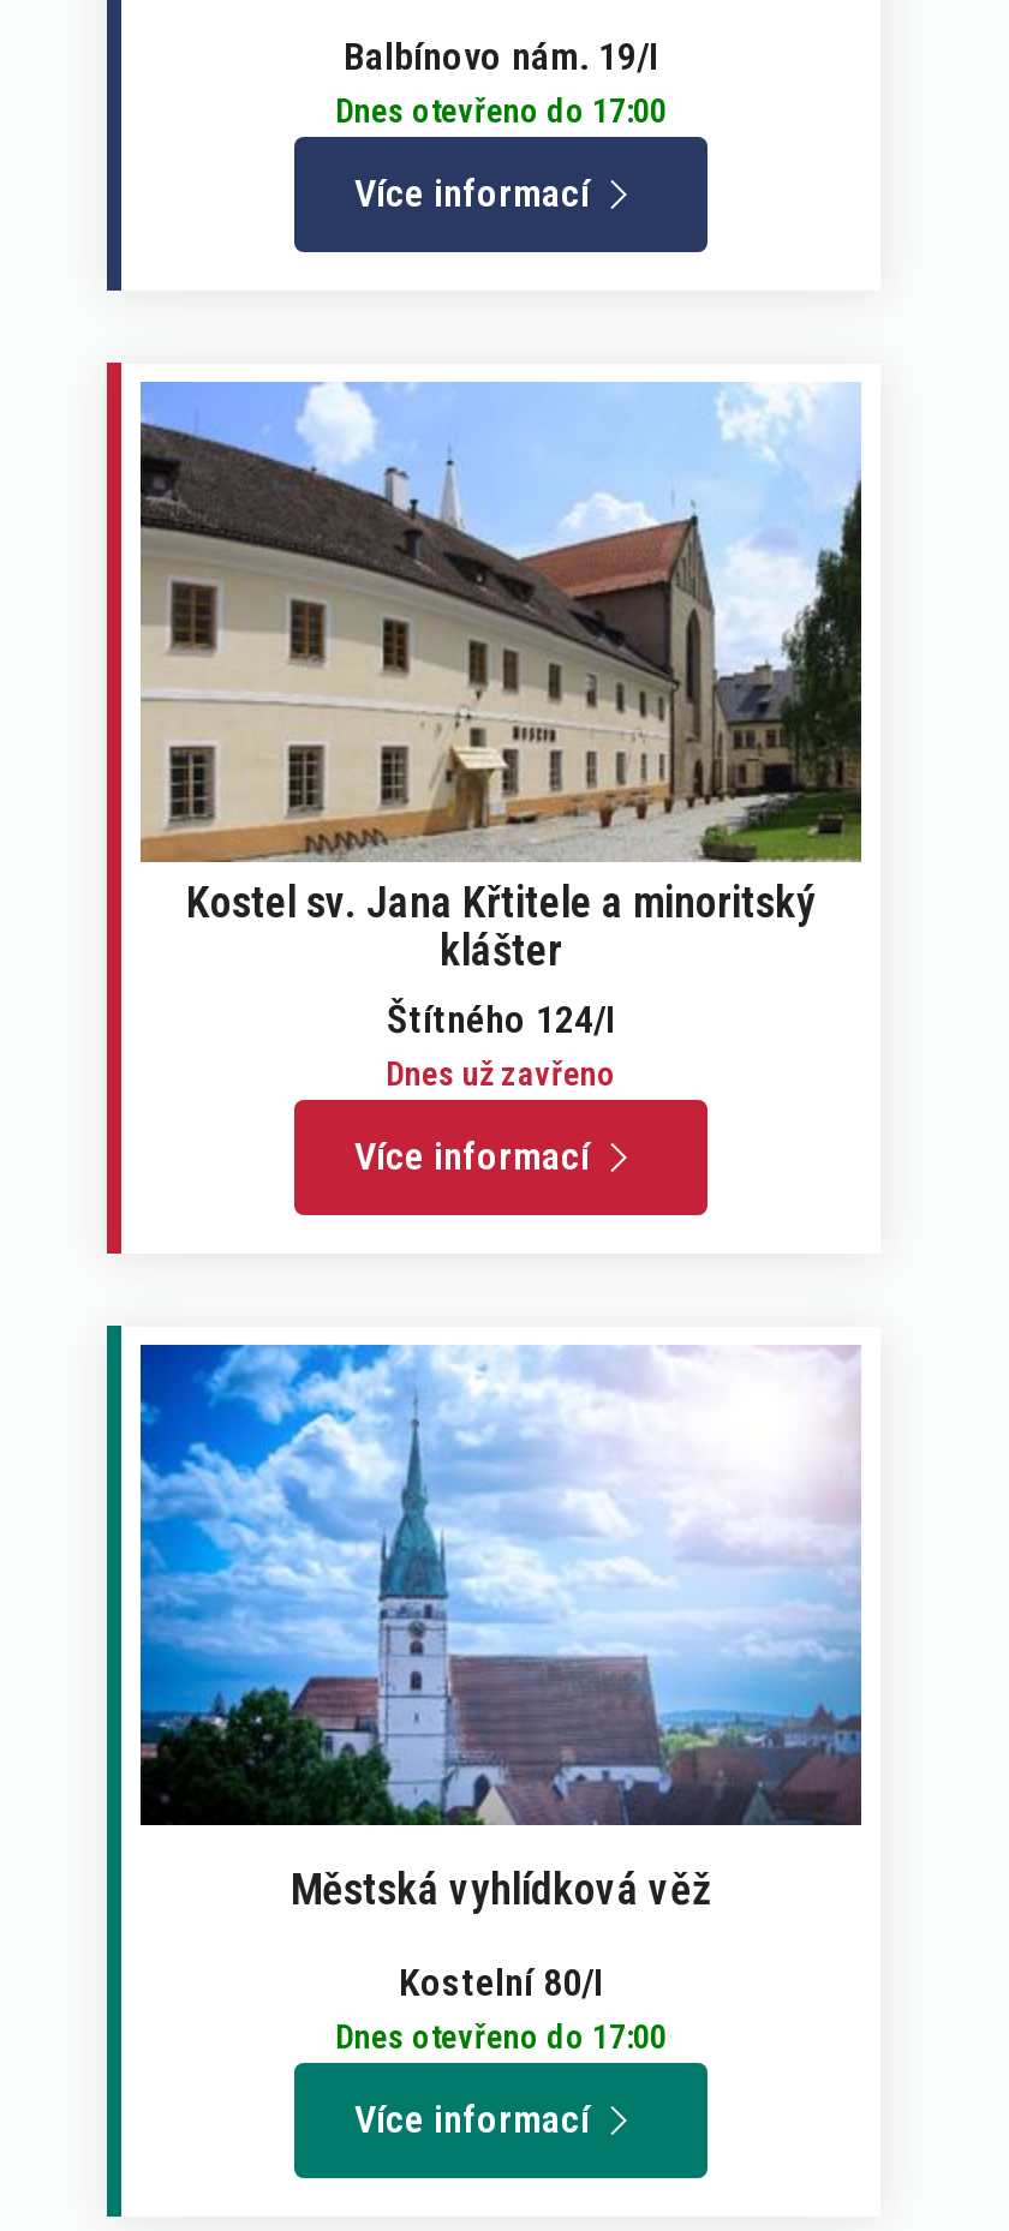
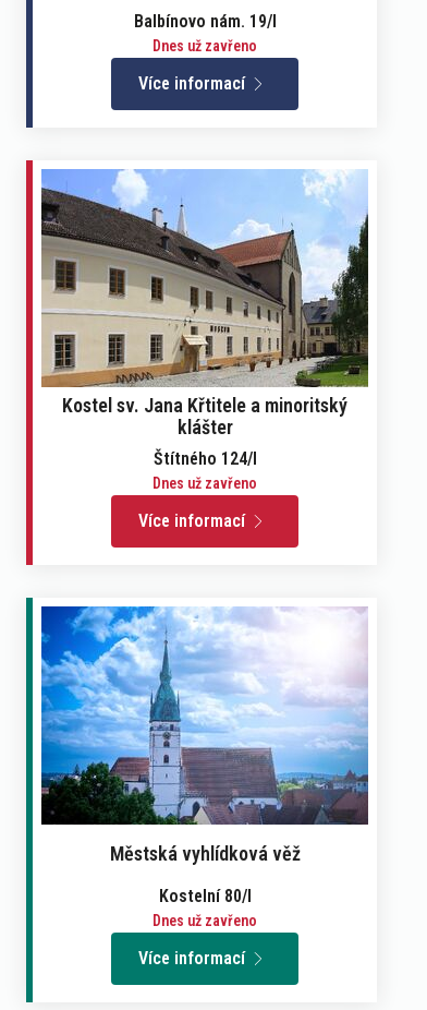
[335,92,667,131] Dnes otevřeno do 17:00 -> [152,38,257,55] Dnes už zavřeno
[335,2018,667,2057] Dnes otevřeno do 17:00 -> [152,912,257,930] Dnes už zavřeno

